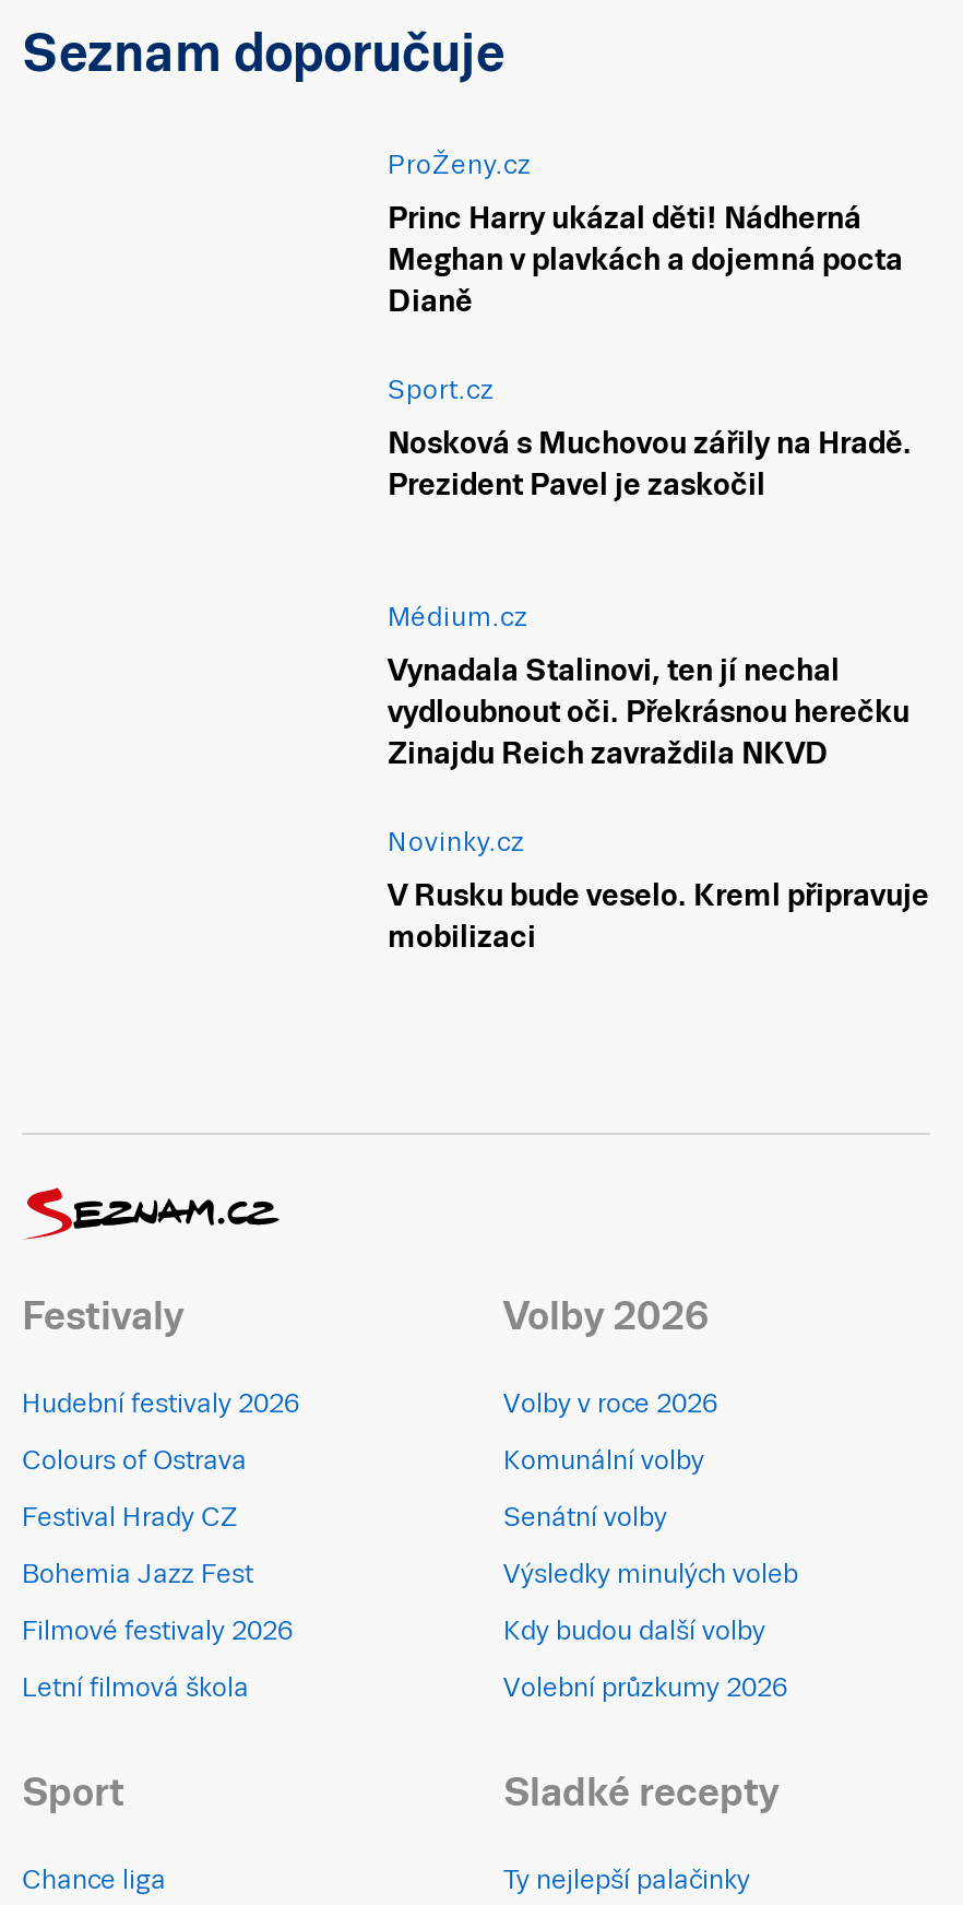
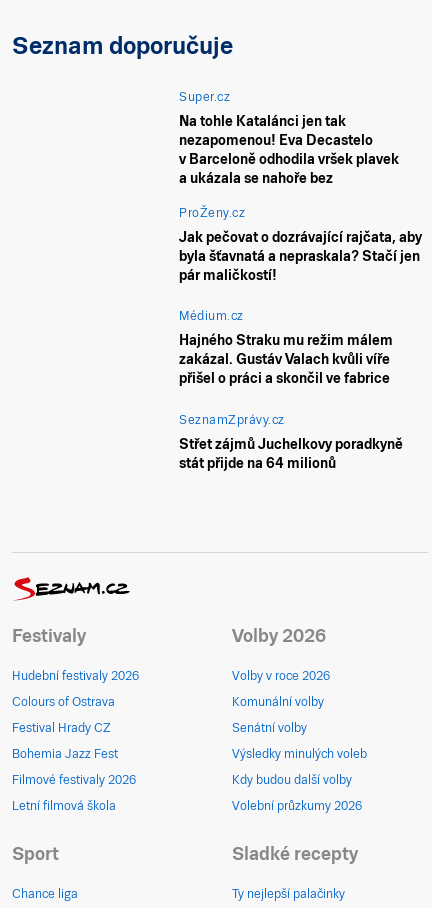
none -> [179,90,399,186] Super.cz | Na tohle Katalánci jen tak | nezapomenou! Eva Decastelo | v Barceloně odhodila vršek plavek | a ukázala se nahoře bez
moved [388,150,532,180] -> [179,206,245,220]: ProŽeny.cz
[388,200,912,502] Princ Harry ukázal děti! Nádherná | Meghan v plavkách a dojemná pocta | Dianě | Sport.cz | Nosková s Muchovou zářily na Hradě. | Prezident Pavel je zaskočil -> [179,229,422,283] Jak pečovat o dozrávající rajčata, aby | byla šťavnatá a nepraskala? Stačí jen | pár maličkostí!
[388,652,909,770] Vynadala Stalinovi, ten jí nechal | vydloubnout oči. Překrásnou herečku | Zinajdu Reich zavraždila NKVD -> [179,332,393,386] Hajného Straku mu režim málem | zakázal. Gustáv Valach kvůli víře | přišel o práci a skončil ve fabrice
[388,828,525,858] Novinky.cz -> [179,413,285,427] SeznamZprávy.cz
[388,878,929,954] V Rusku bude veselo. Kreml připravuje | mobilizaci -> [179,436,403,471] Střet zájmů Juchelkovy poradkyně | stát přijde na 64 milionů

